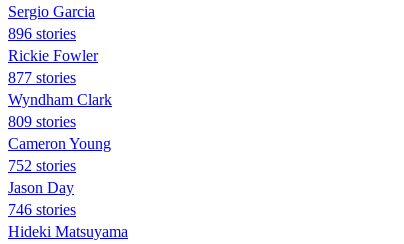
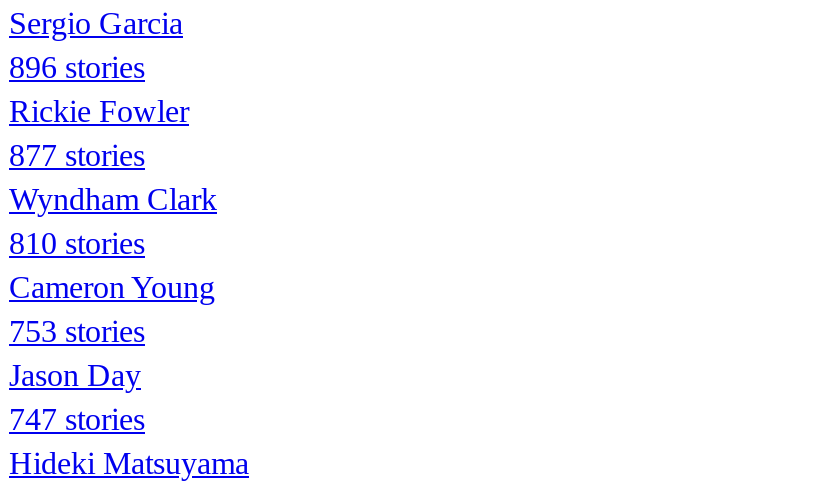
[8,113,76,130] 809 stories -> [9,226,145,260] 810 stories
[8,157,76,174] 752 stories -> [9,314,145,348] 753 stories
[8,201,76,218] 746 stories -> [9,402,145,436] 747 stories

